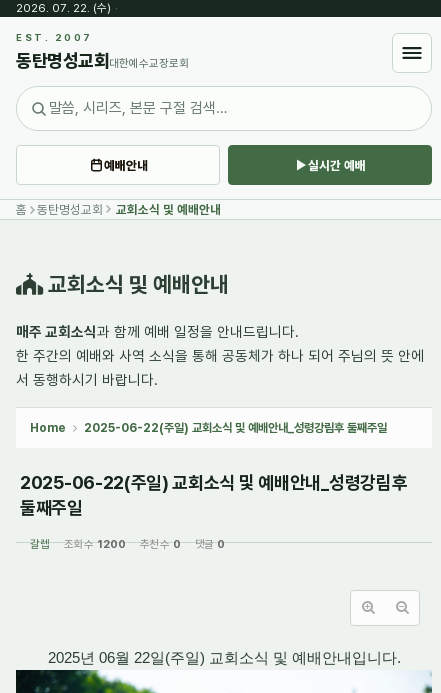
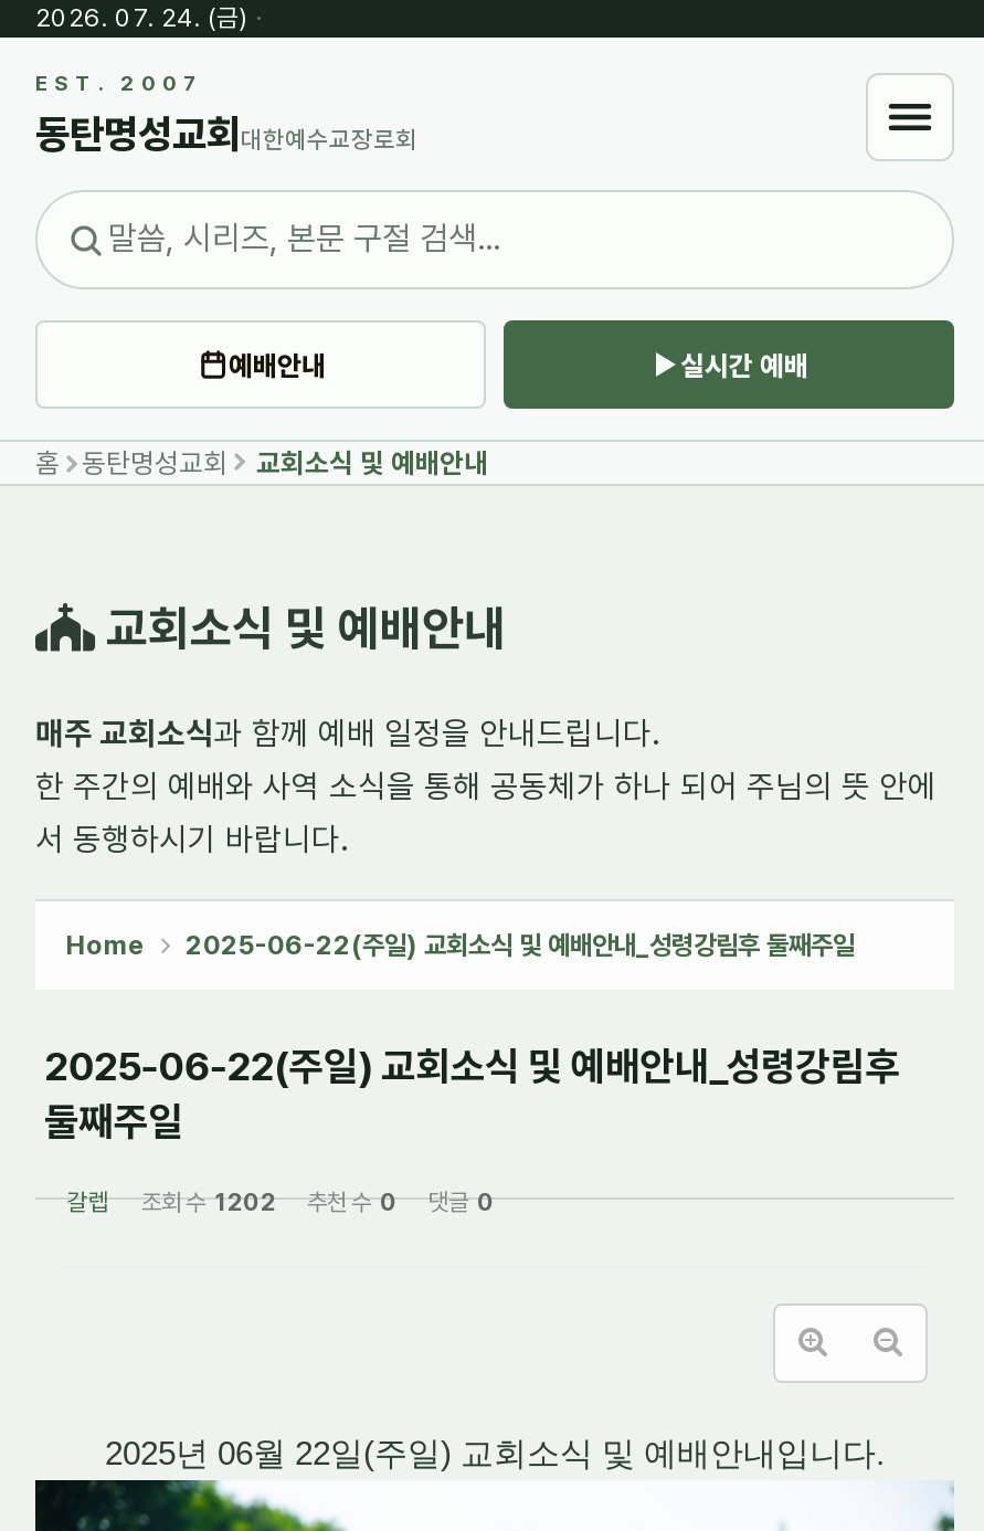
[16,1,118,15] 2026. 07. 22. (수) · -> [35,2,263,33] 2026. 07. 24. (금) ·
[64,538,126,551] 조회 수 1200 -> [141,1188,276,1216] 조회 수 1202

